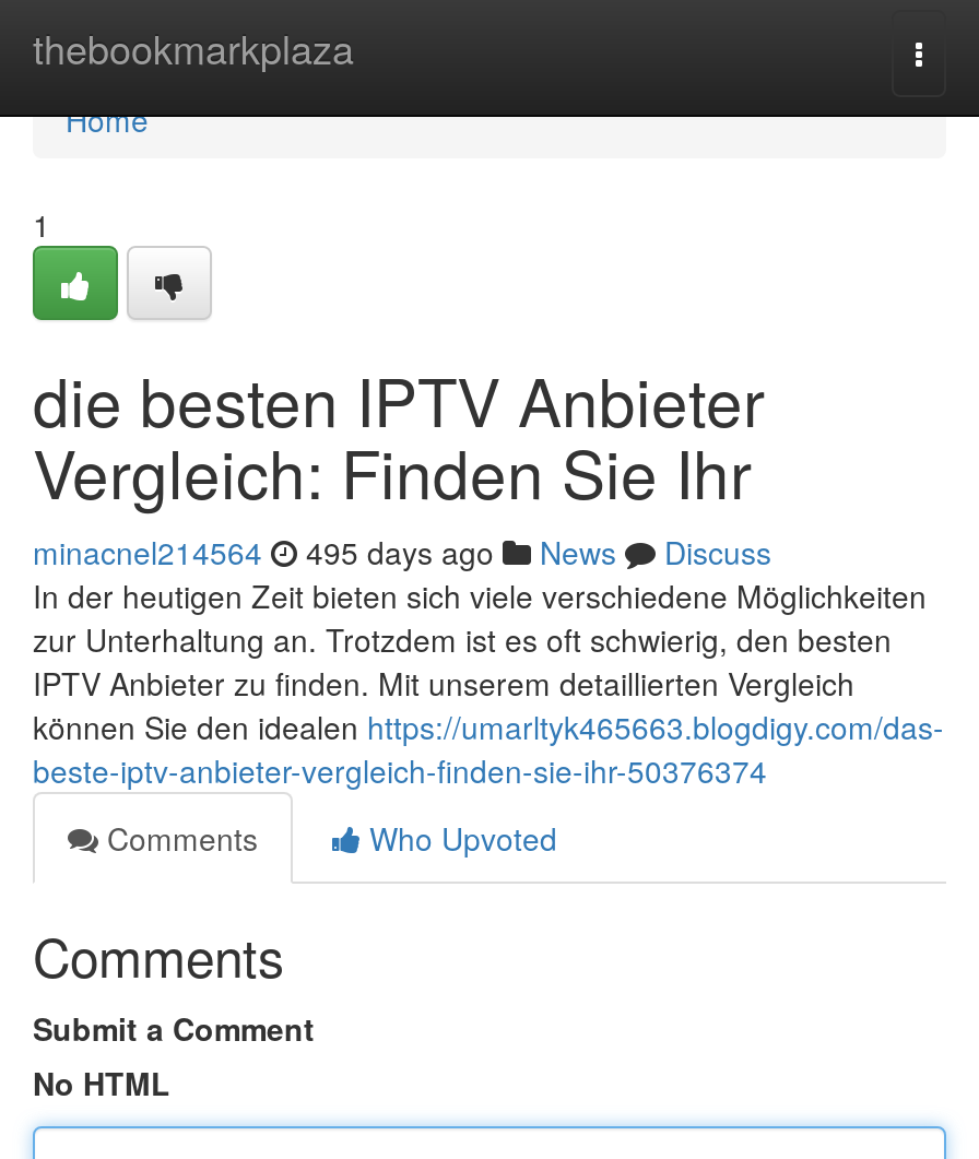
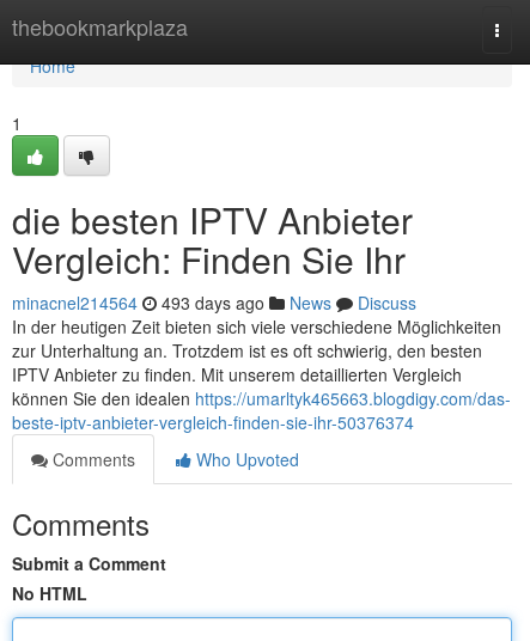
[33,530,771,573] minacnel214564 495 days ago News Discuss -> [12,291,416,315] minacnel214564 493 days ago News Discuss

